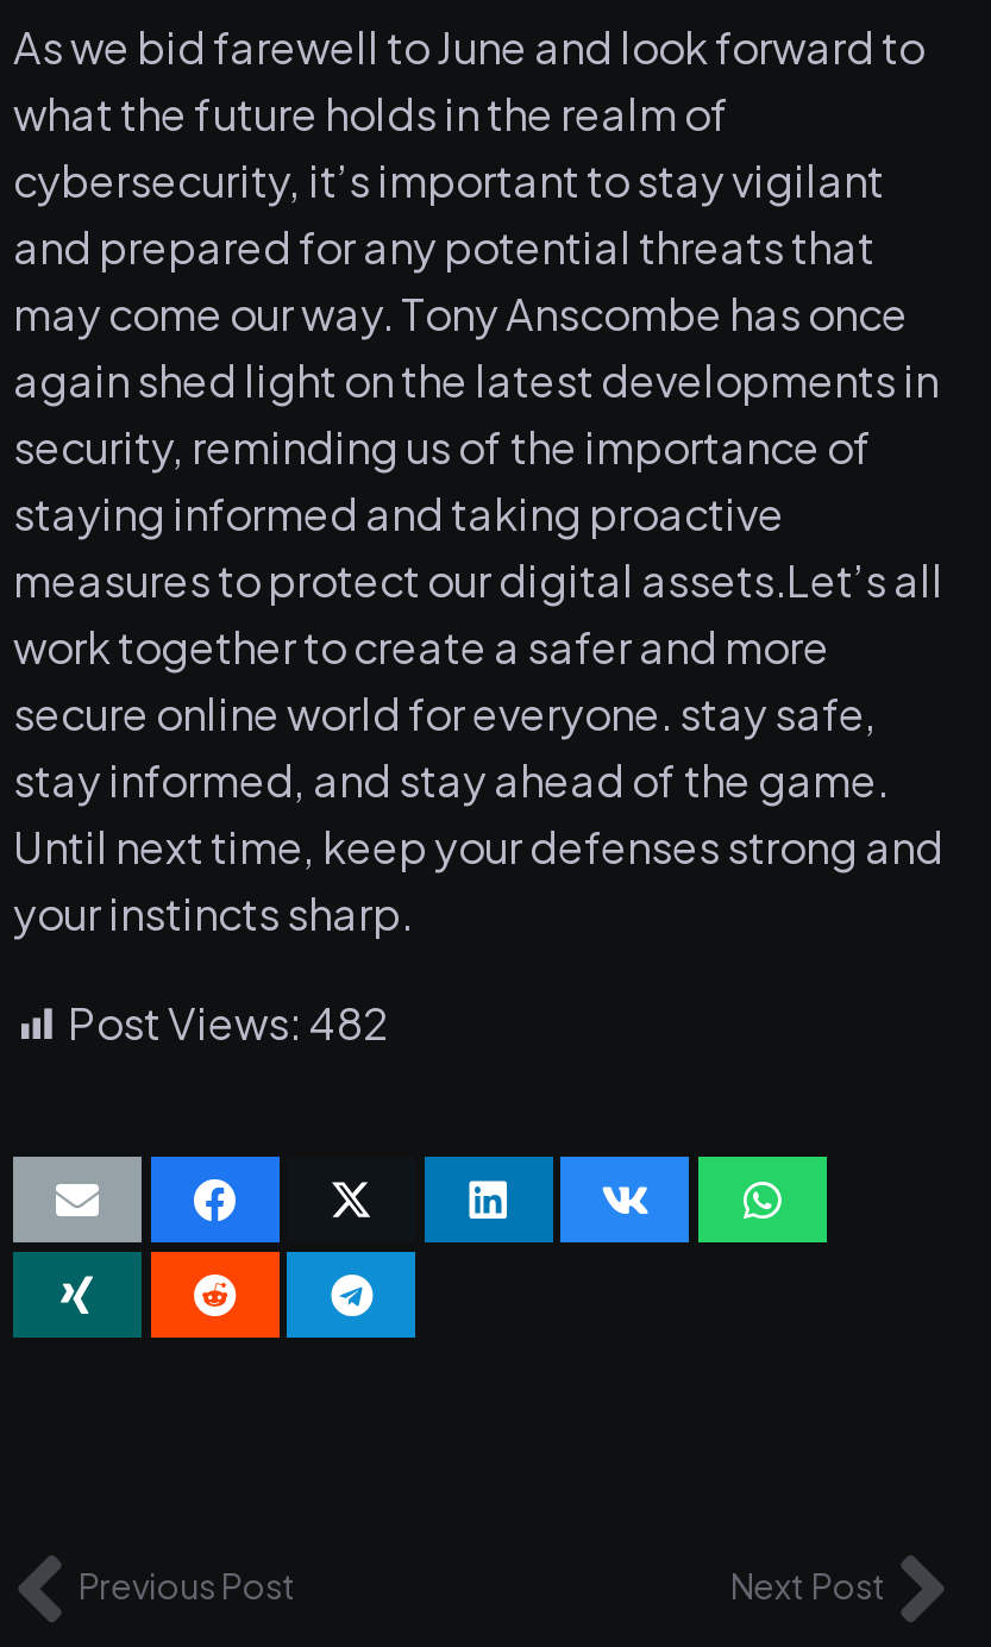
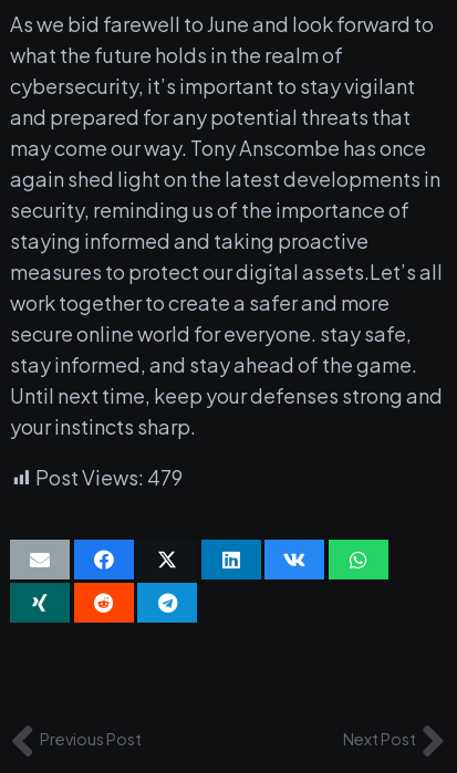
[68,994,389,1048] Post Views: 482 -> [35,464,183,489] Post Views: 479

